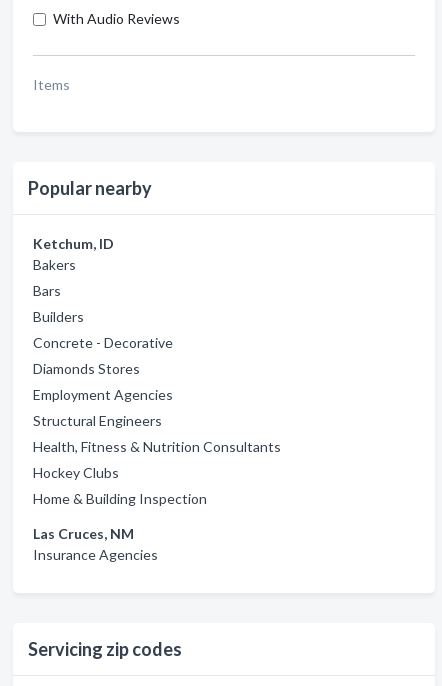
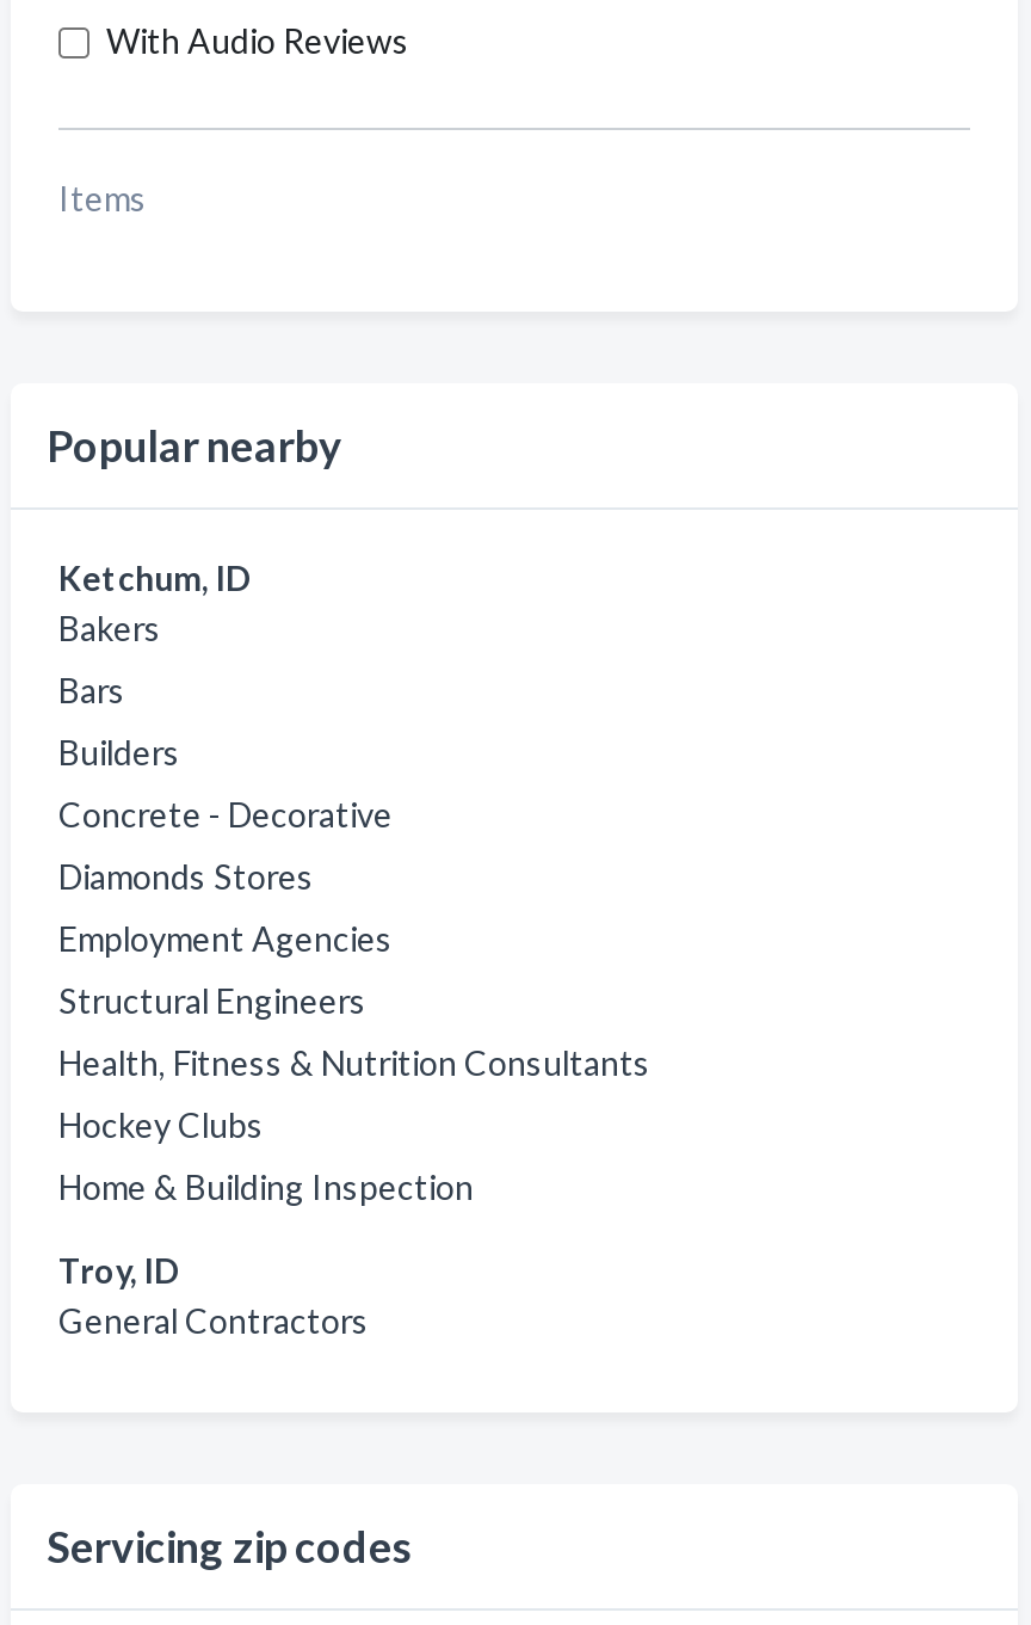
[33,525,158,563] Las Cruces, NM | Insurance Agencies -> [58,1250,369,1341] Troy, ID | General Contractors

